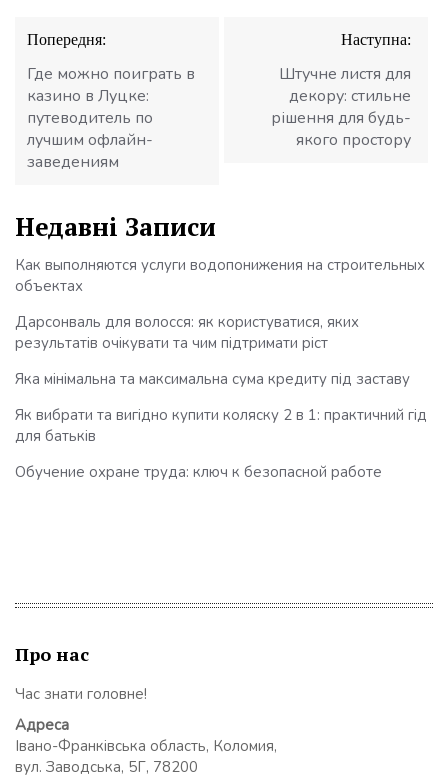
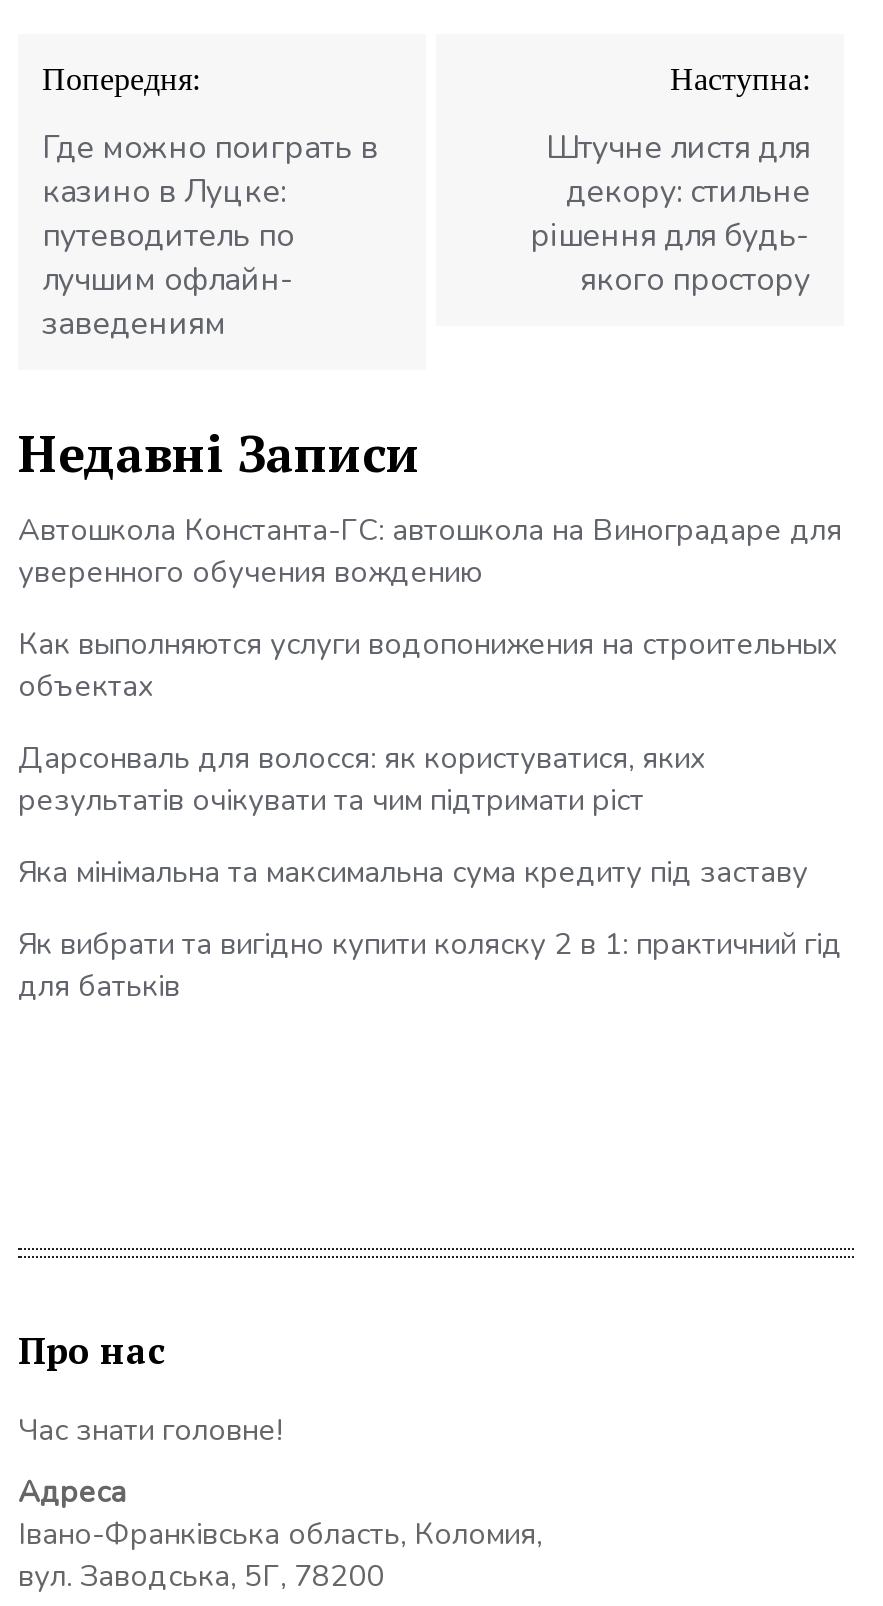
none -> [18,509,842,591] Автошкола Константа-ГС: автошкола на Виноградаре для | уверенного обучения вождению
moved [15,255,427,446] -> [18,623,842,1005]: Как выполняются услуги водопонижения на строительных | объектах | Дарсонваль для волосся: як користуватися, яких | результатів очікувати та чим підтримати ріст | Яка мінімальна та максимальна сума кредиту під заставу | Як вибрати та вигідно купити коляску 2 в 1: практичний гід | для батьків
[15,462,382,482] Обучение охране труда: ключ к безопасной работе -> none

